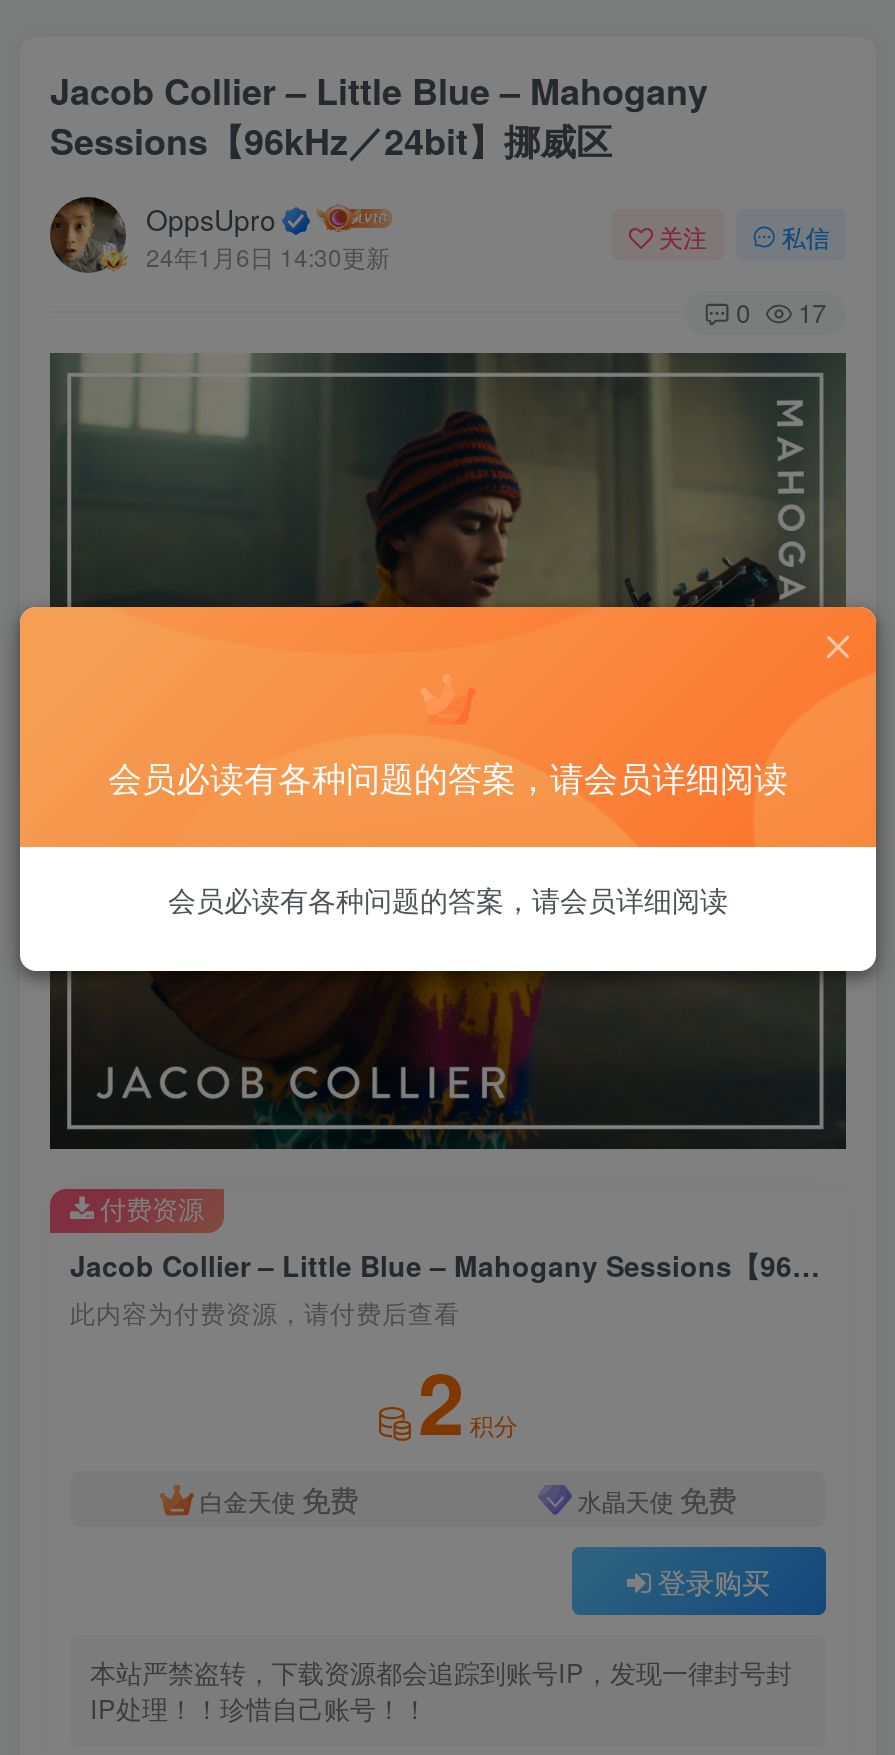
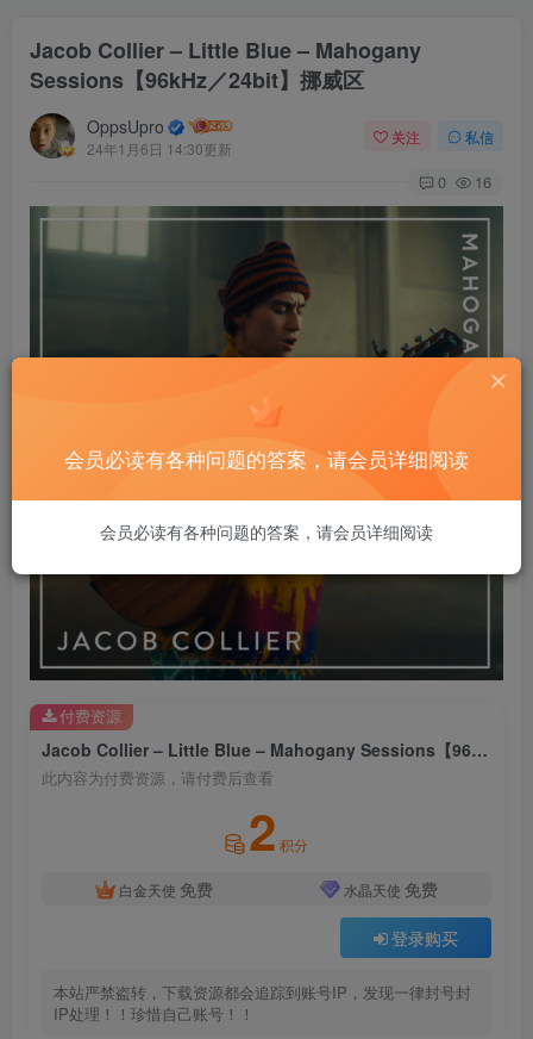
[736,293,826,331] 0 17 -> [438,170,491,193] 0 16

